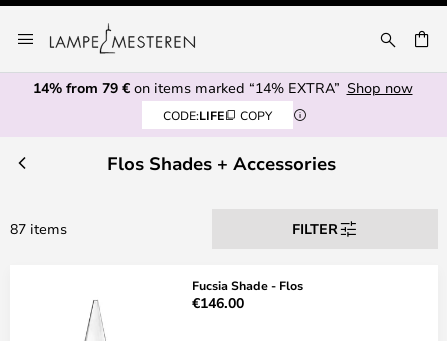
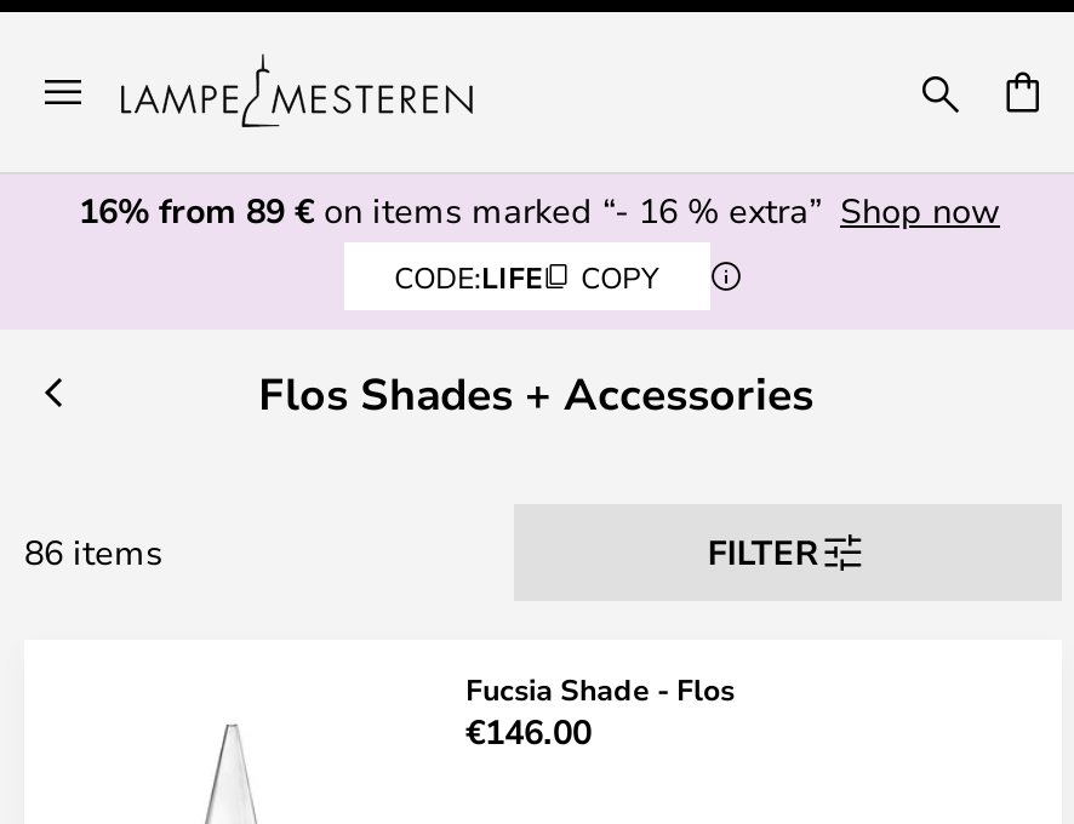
[32,78,412,97] 14% from 79 €on items marked “14% EXTRA” Shop now -> [79,187,1000,233] 16% from 89 €on items marked “- 16 % extra” Shop now
[10,219,67,238] 87 items -> [24,528,162,574] 86 items

